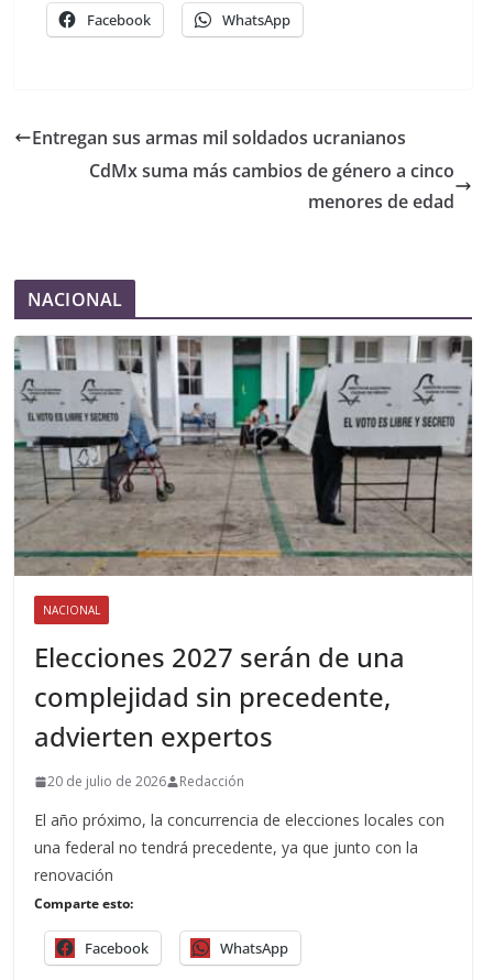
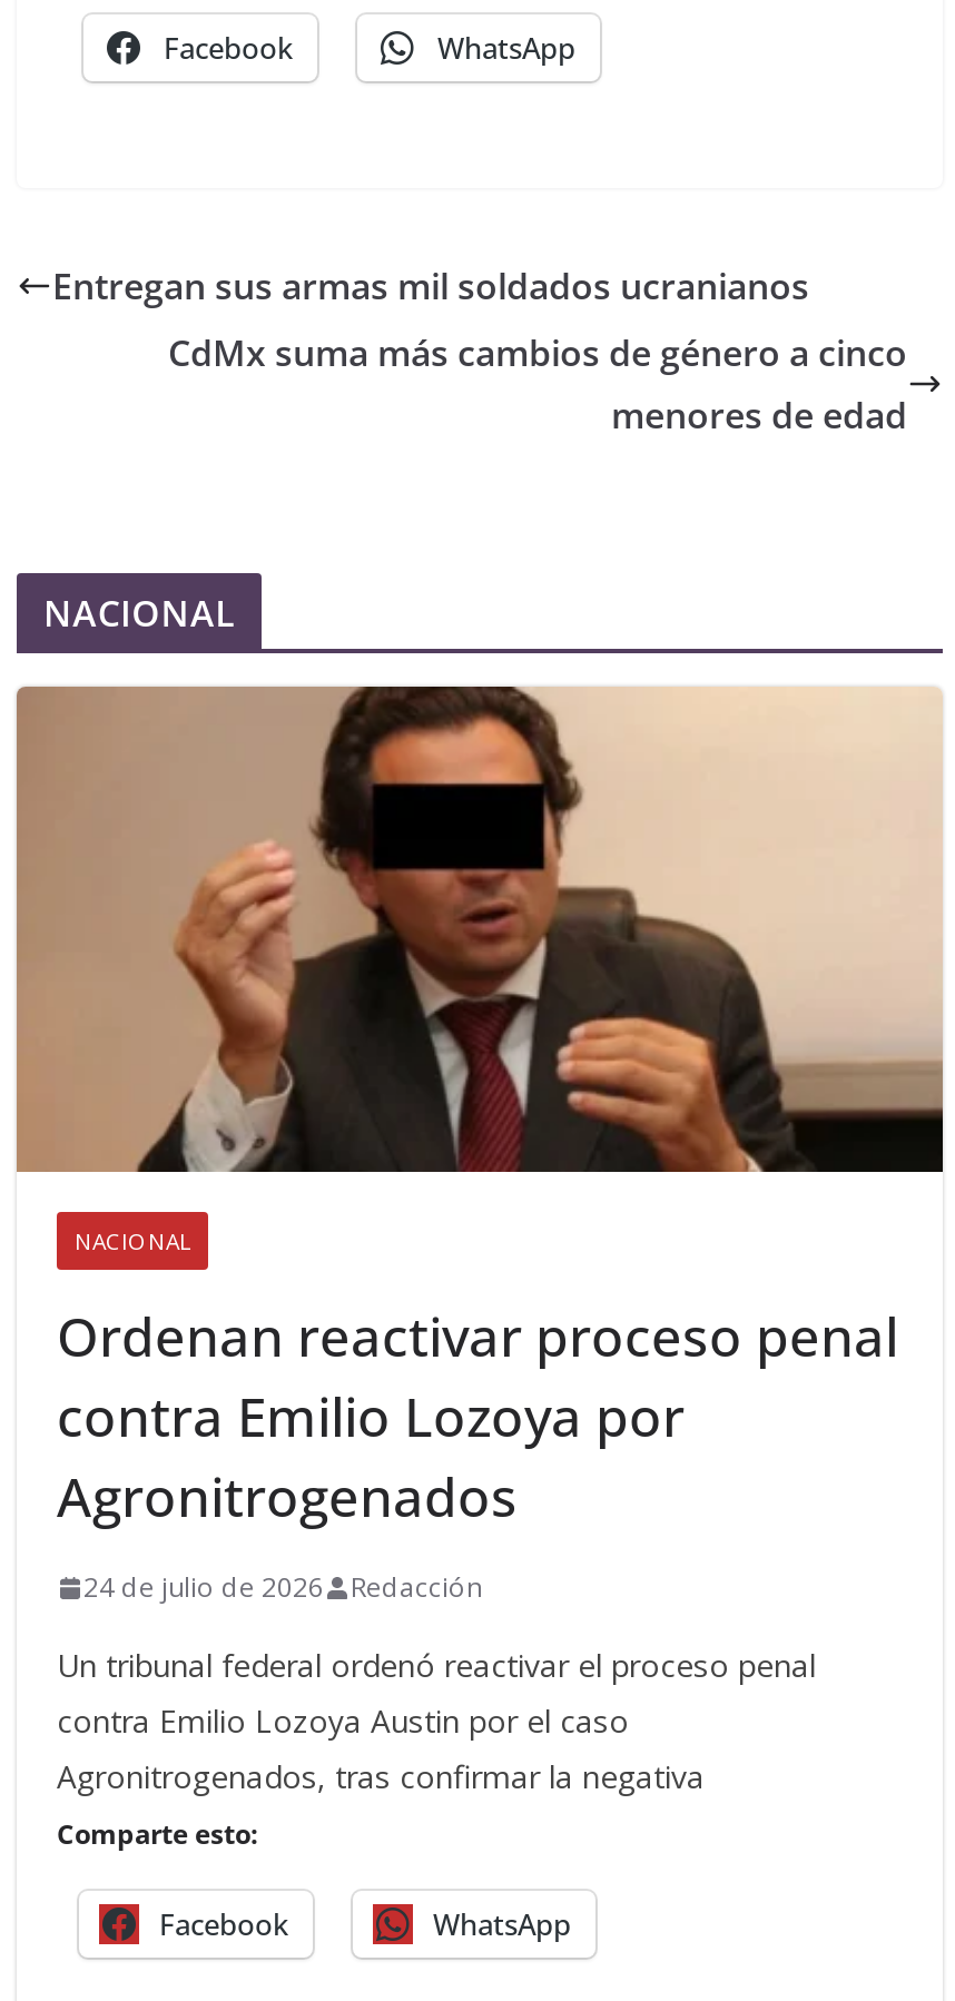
[13,335,473,577] [image] -> [14,684,943,1174] [image]
[34,639,405,755] Elecciones 2027 serán de una | complejidad sin precedente, | advierten expertos -> [57,1300,898,1533] Ordenan reactivar proceso penal | contra Emilio Lozoya por | Agronitrogenados
[47,772,244,791] 20 de julio de 2026 Redacción -> [83,1569,482,1607] 24 de julio de 2026 Redacción
[34,810,444,886] El año próximo, la concurrencia de elecciones locales con | una federal no tendrá precedente, ya que junto con la | renovación -> [57,1645,816,1798] Un tribunal federal ordenó reactivar el proceso penal | contra Emilio Lozoya Austin por el caso | Agronitrogenados, tras confirmar la negativa

